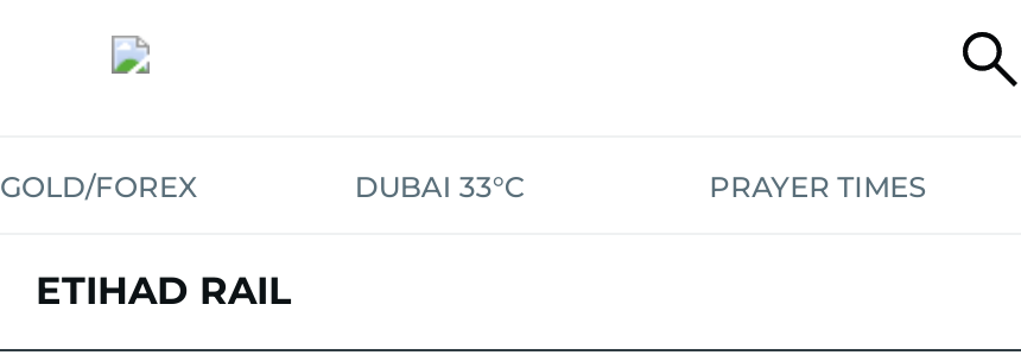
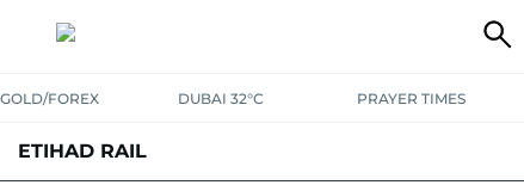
[355,169,525,204] DUBAI 33°C -> [178,90,264,107] DUBAI 32°C

